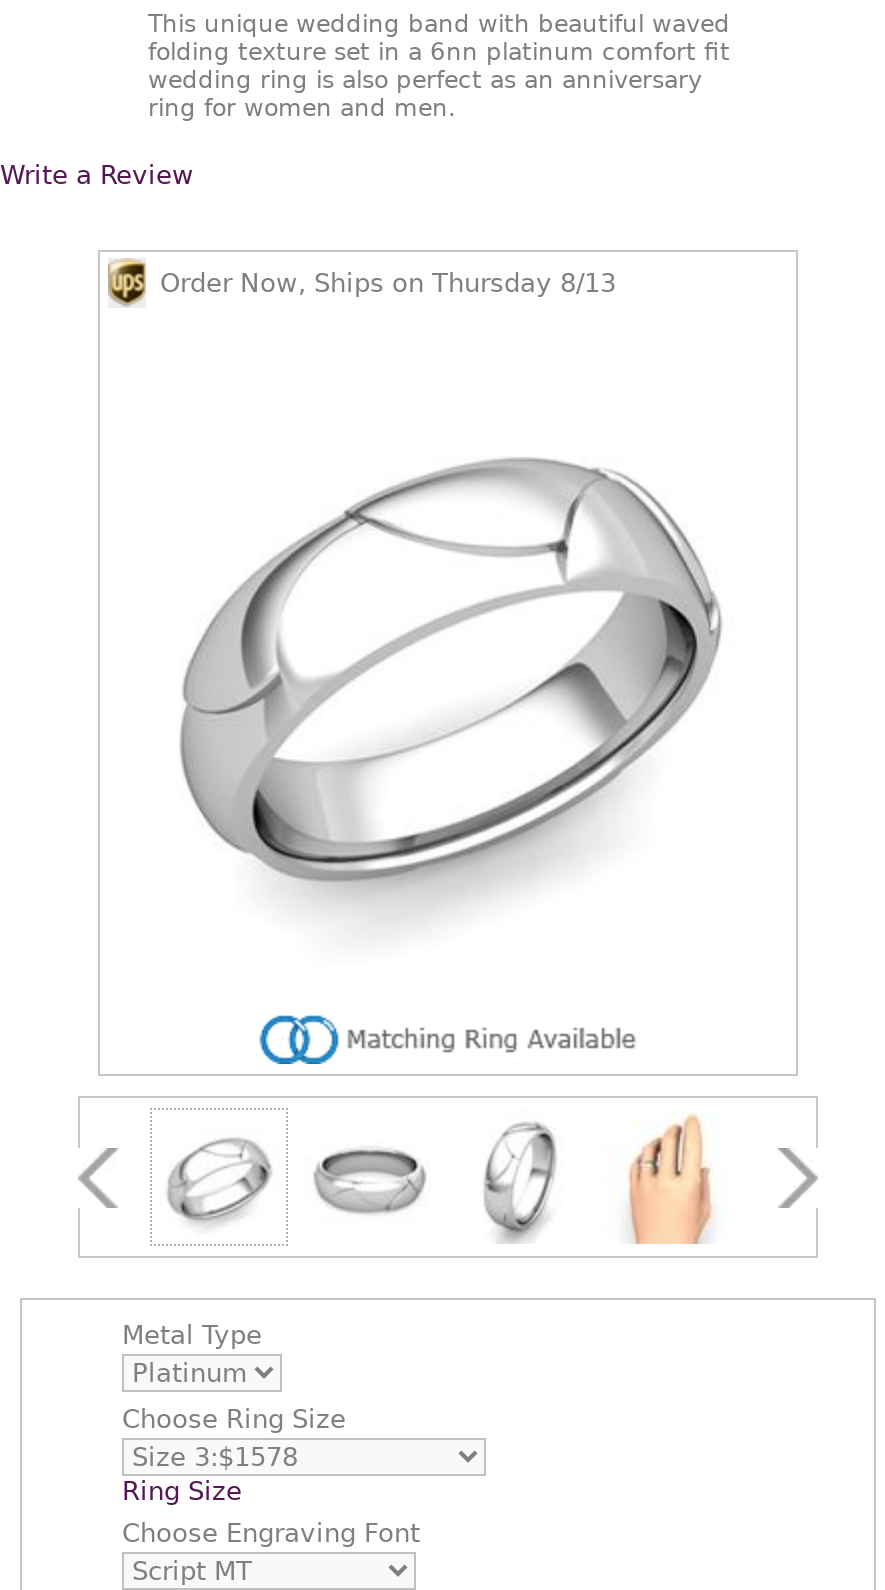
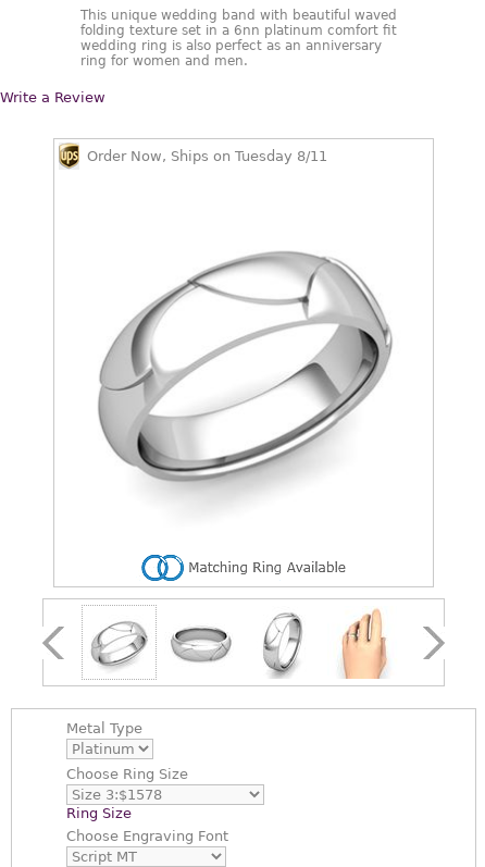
[160,268,616,298] Order Now, Ships on Thursday 8/13 -> [87,148,327,164] Order Now, Ships on Tuesday 8/11

